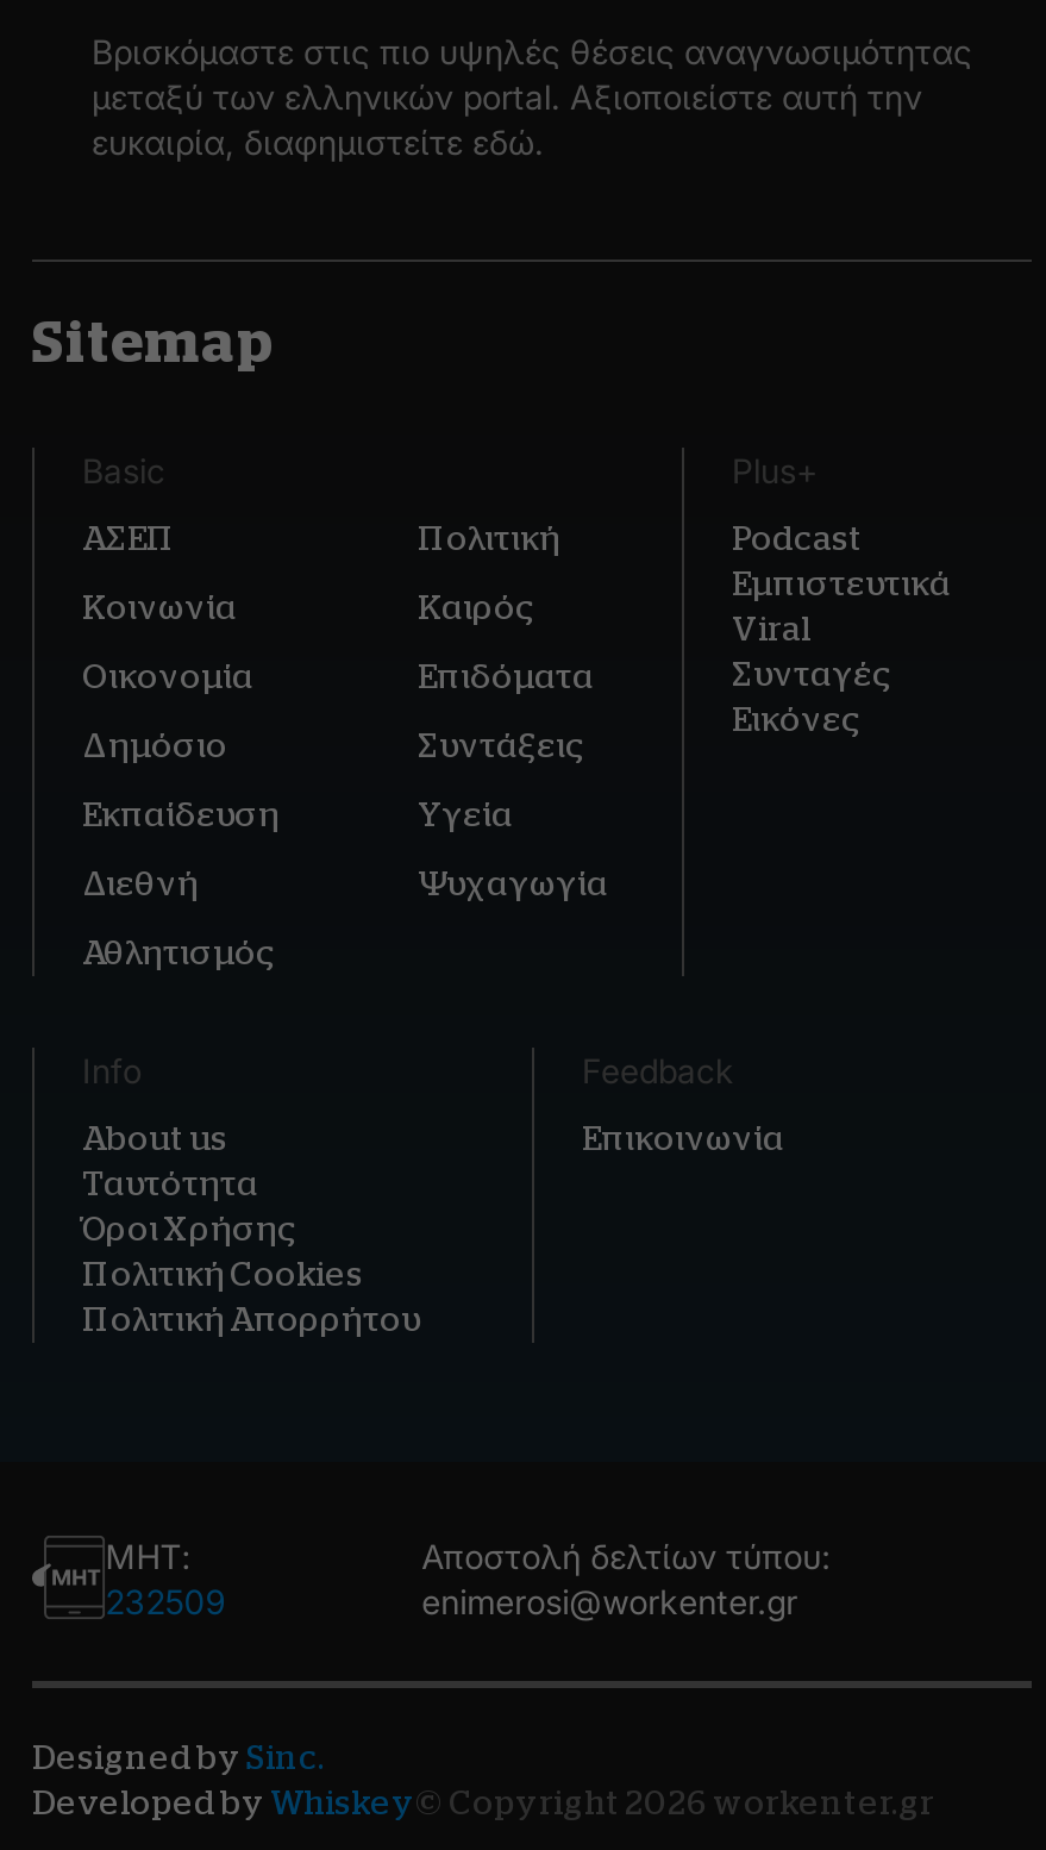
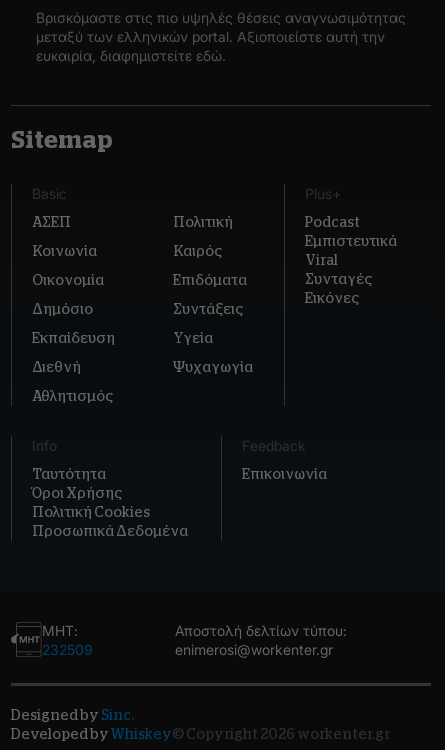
[82,1121,227,1155] About us -> none
[82,1302,420,1336] Πολιτική Απορρήτου -> [32,524,188,538] Προσωπικά Δεδομένα

